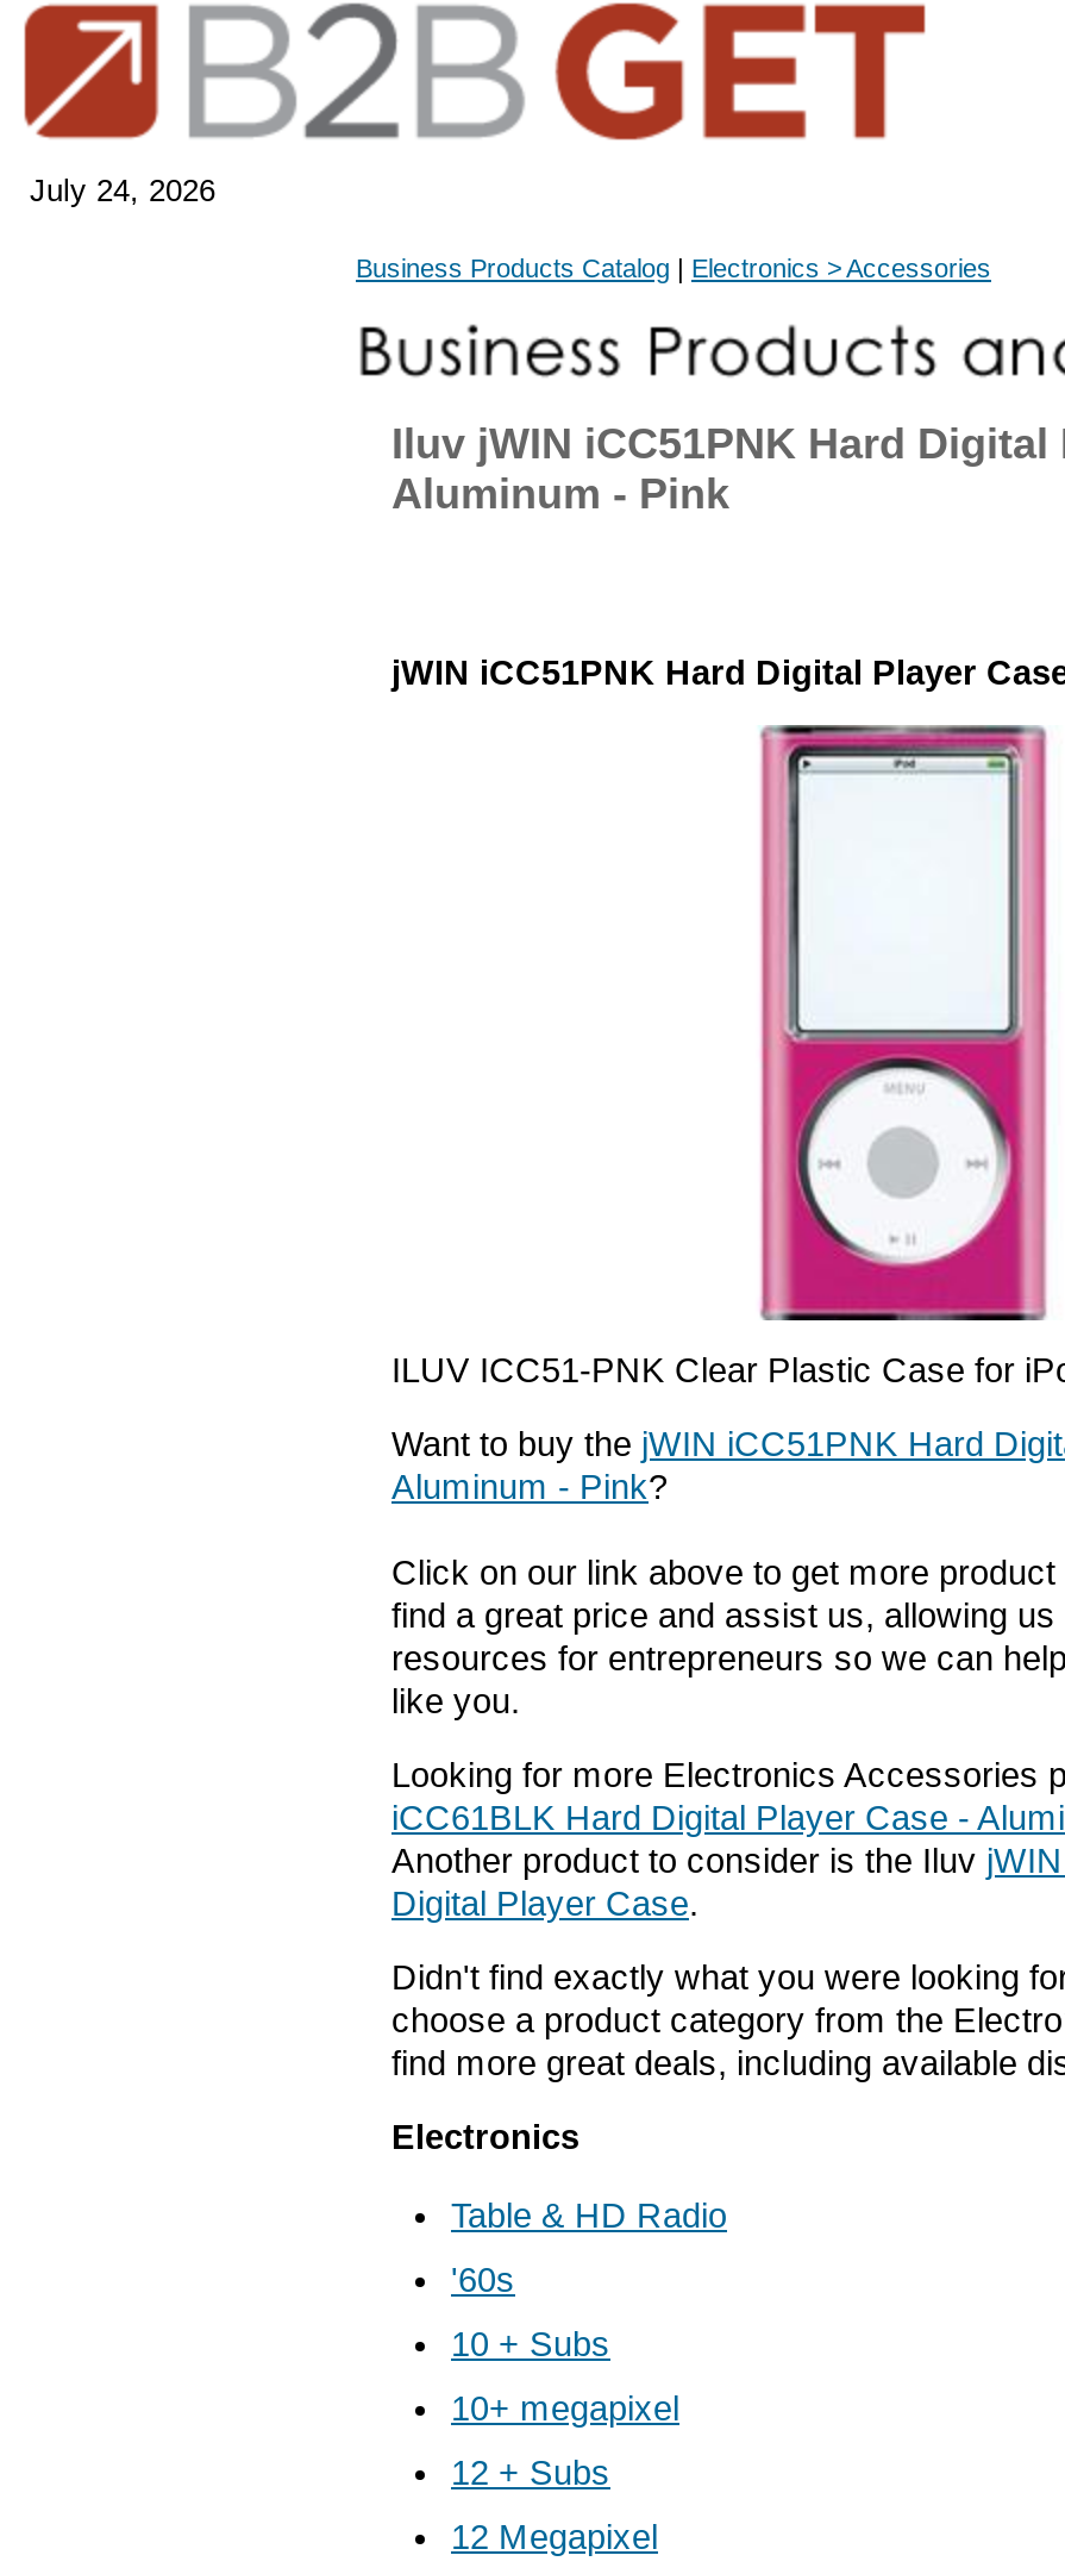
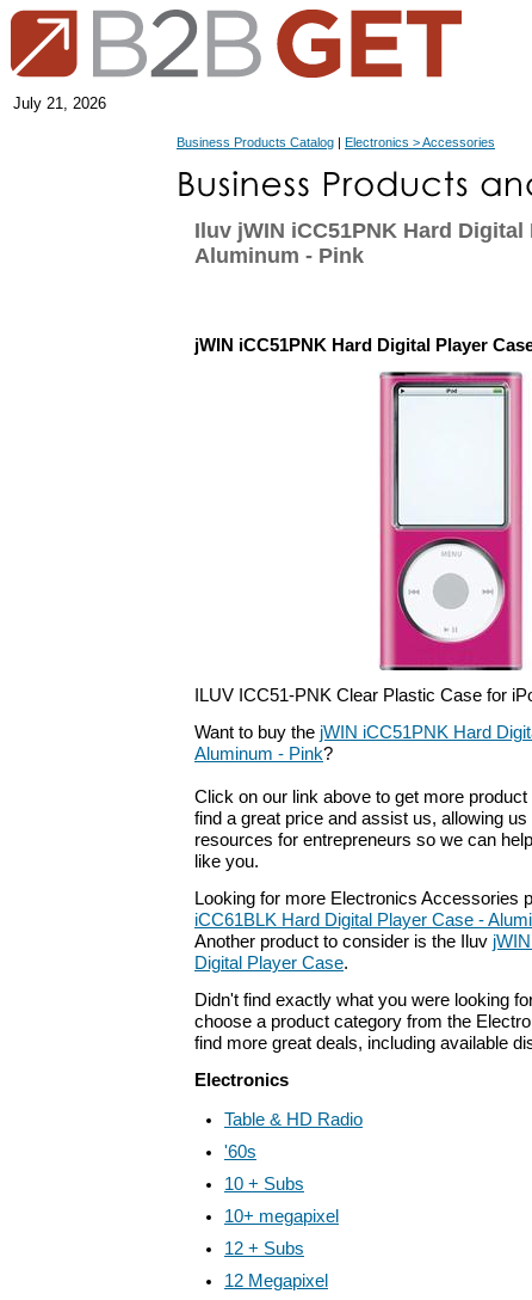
[30,173,215,208] July 24, 2026 -> [13,94,106,112] July 21, 2026

